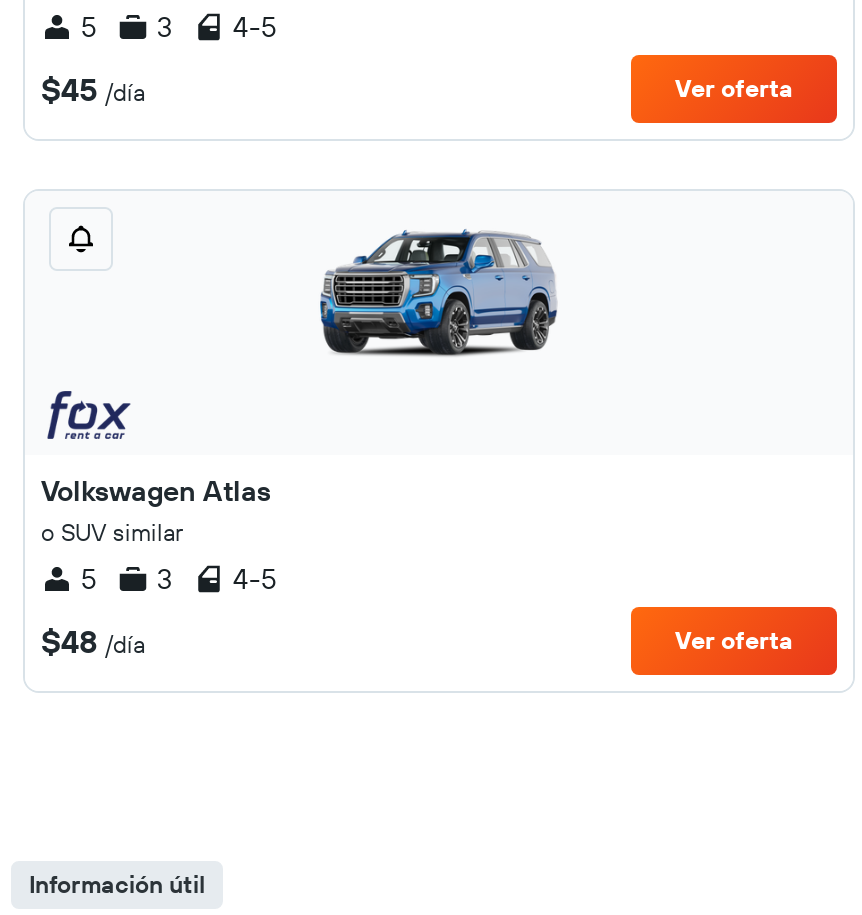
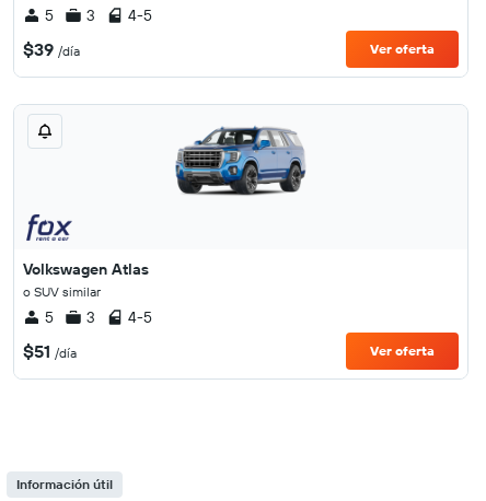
[41,69,145,109] $45 /día -> [23,38,80,60] $39 /día
[41,621,145,661] $48 /día -> [23,340,77,362] $51 /día

